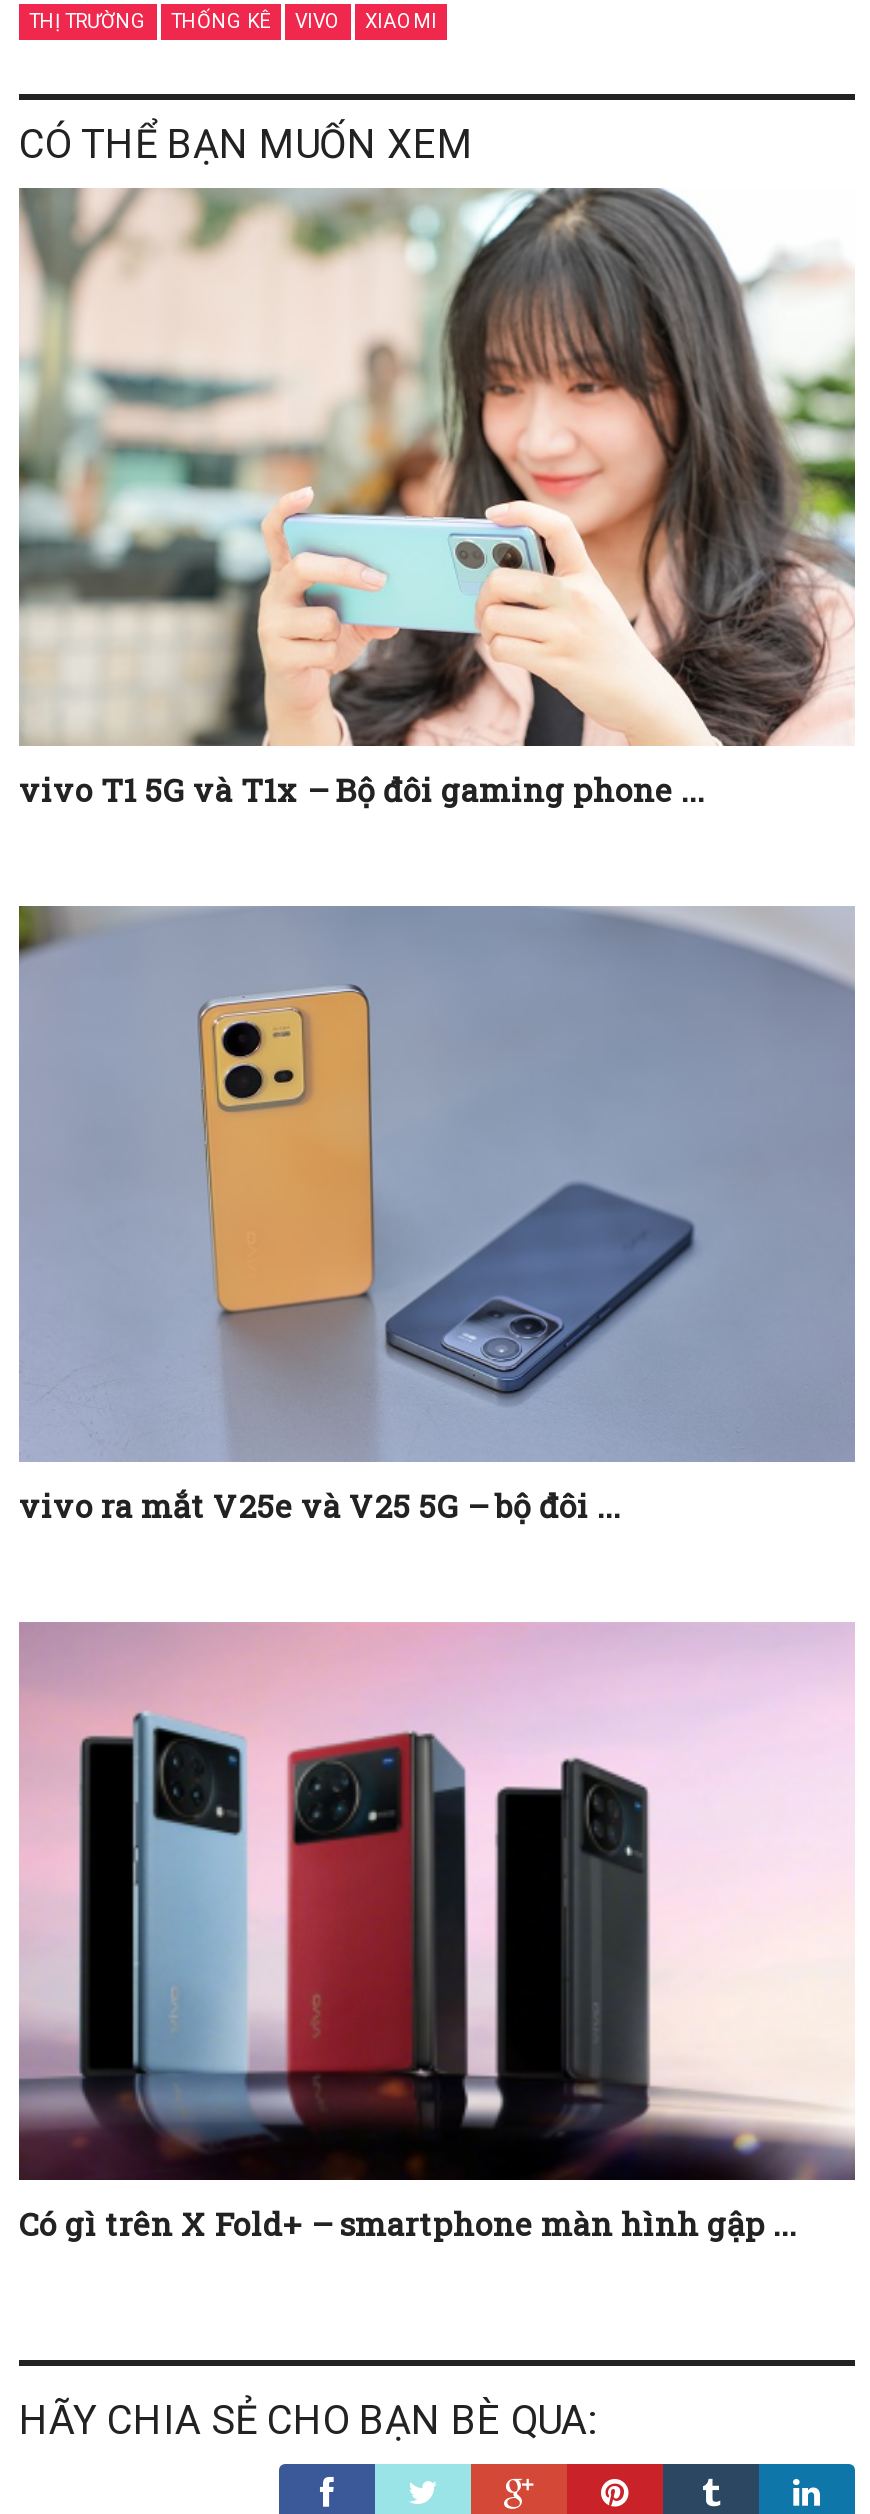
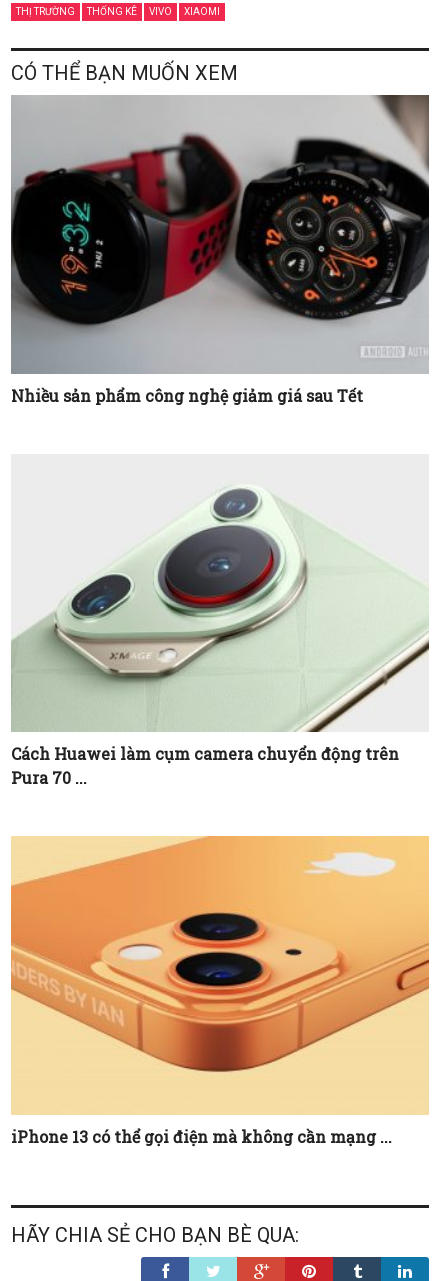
[19,188,857,809] [image] | vivo T1 5G và T1x – Bộ đôi gaming phone ... -> [11,94,430,406] [image] | Nhiều sản phẩm công nghệ giảm giá sau Tết
[17,904,855,1527] [image] | vivo ra mắt V25e và V25 5G – bộ đôi ... -> [11,478,430,788] [image] | Cách Huawei làm cụm camera chuyển động trên | Pura 70 ...
[17,1622,857,2244] [image] | Có gì trên X Fold+ – smartphone màn hình gập ... -> [11,835,430,1147] [image] | iPhone 13 có thể gọi điện mà không cần mạng ...

